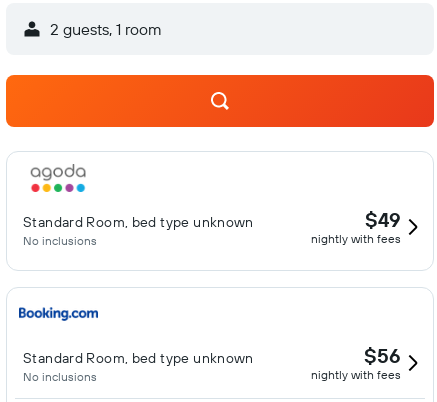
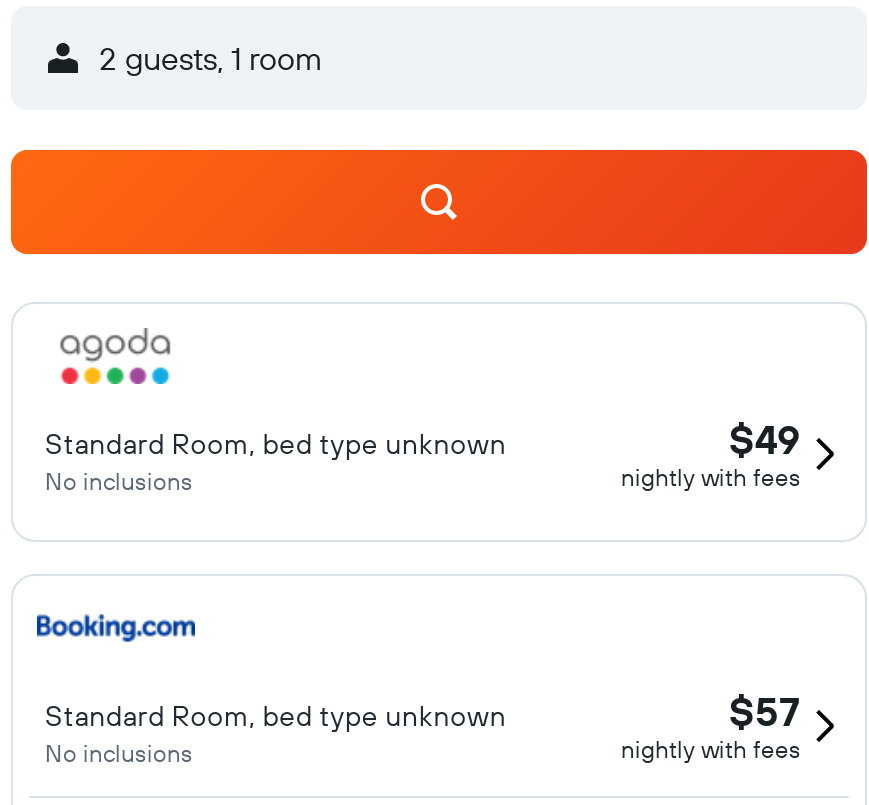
[364,343,401,368] $56 -> [729,686,801,736] $57

